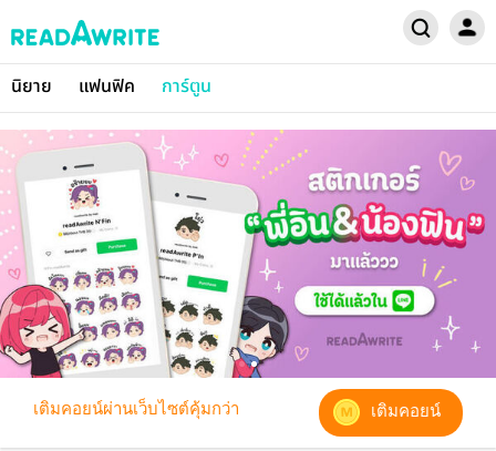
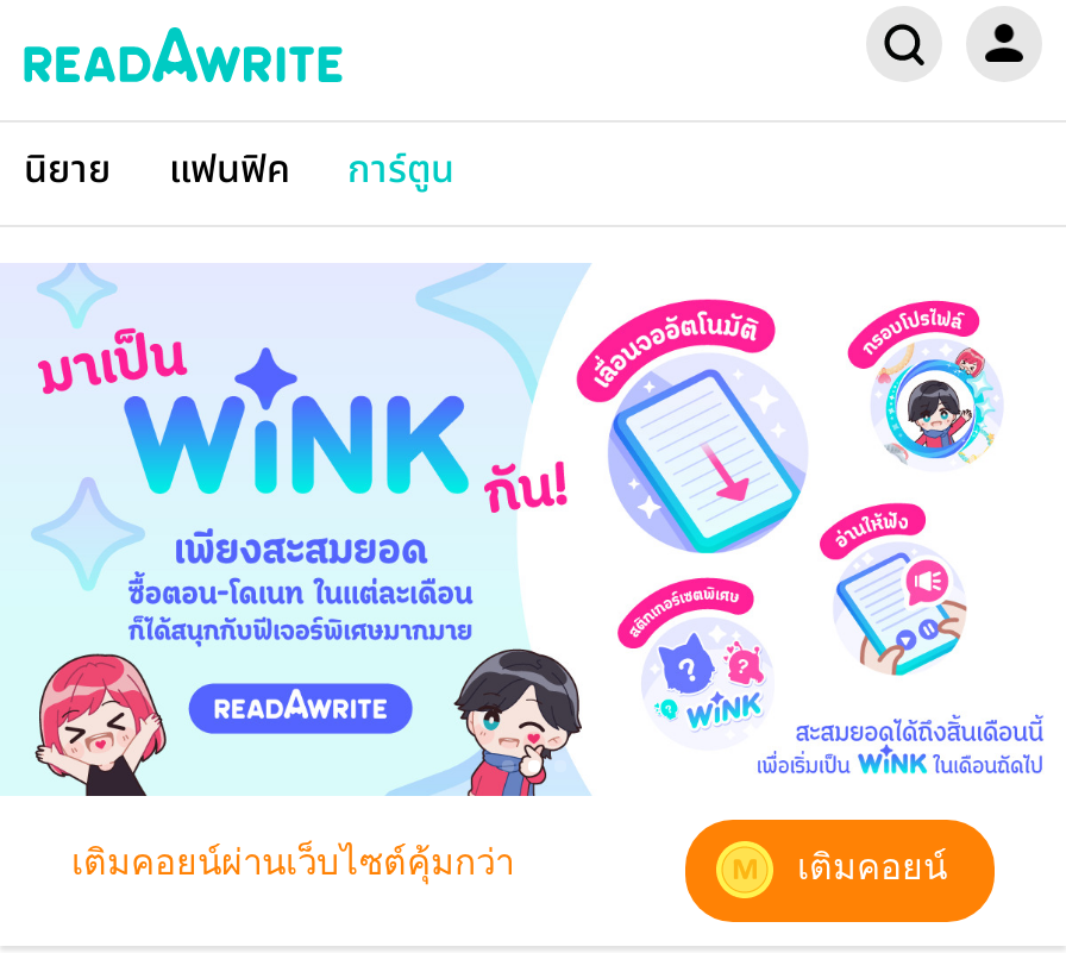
[3,129,493,379] [image] -> [7,263,1059,798] [image]

